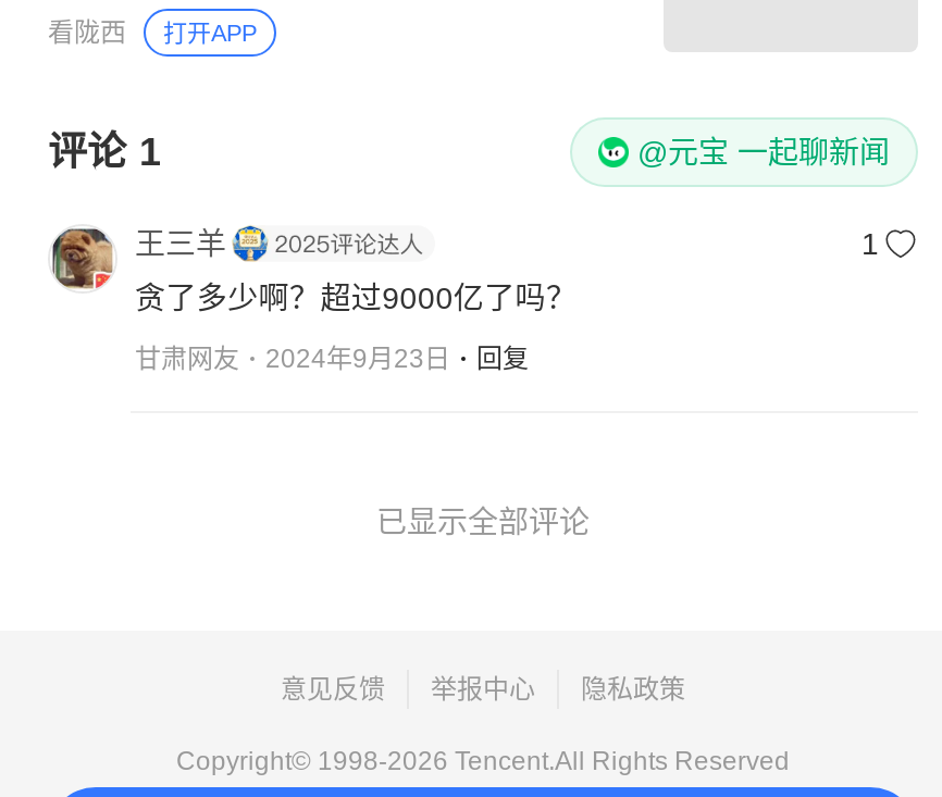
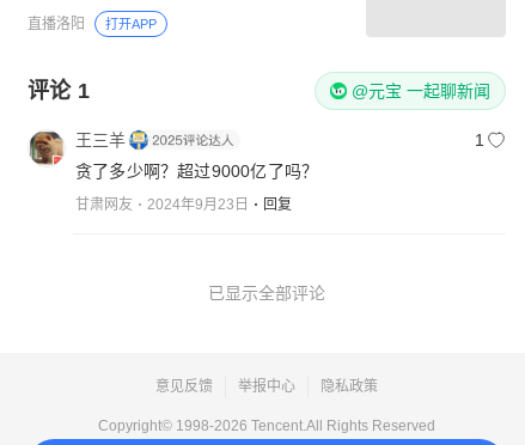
[48,17,126,48] 看陇西 -> [28,16,85,33] 直播洛阳

